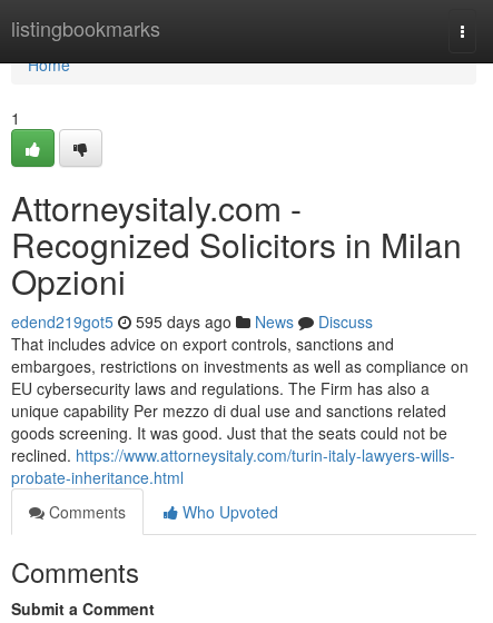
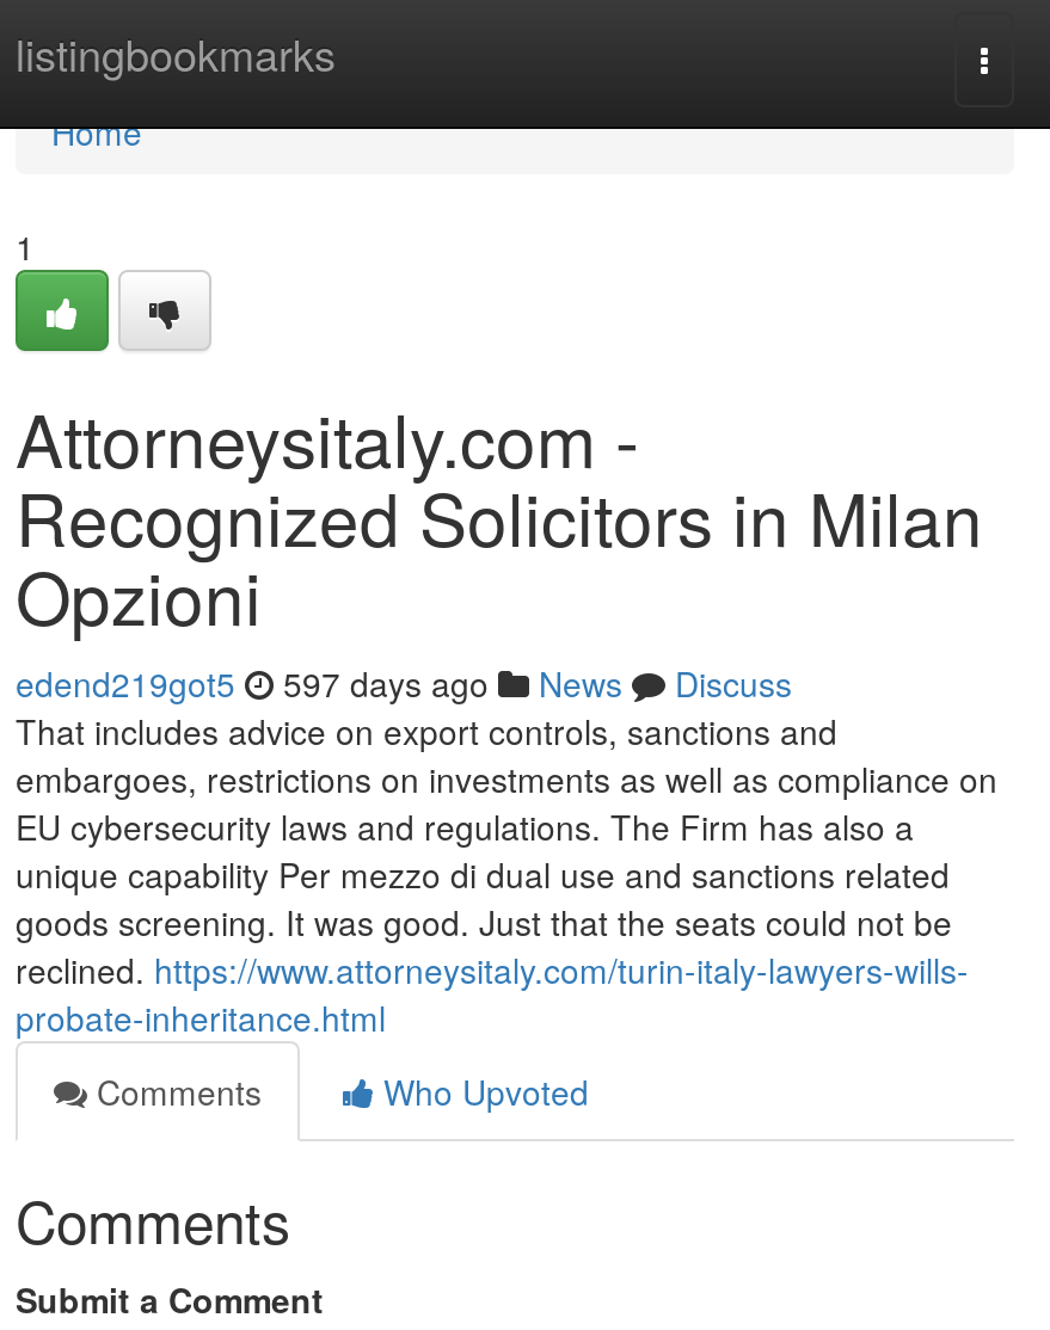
[11,310,373,333] edend219got5 595 days ago News Discuss -> [16,659,792,707] edend219got5 597 days ago News Discuss

